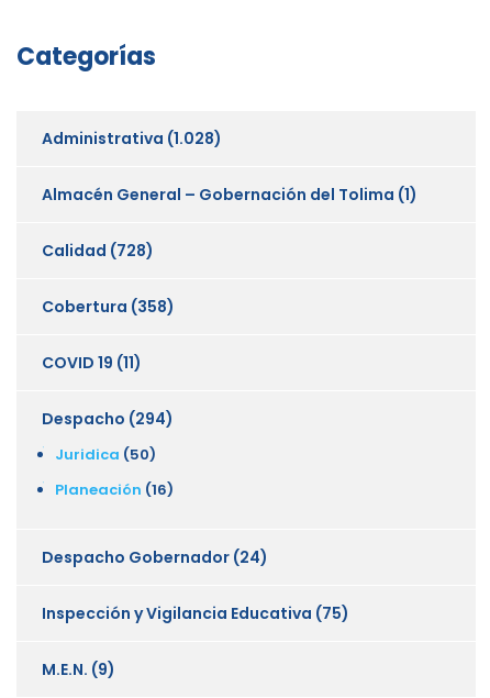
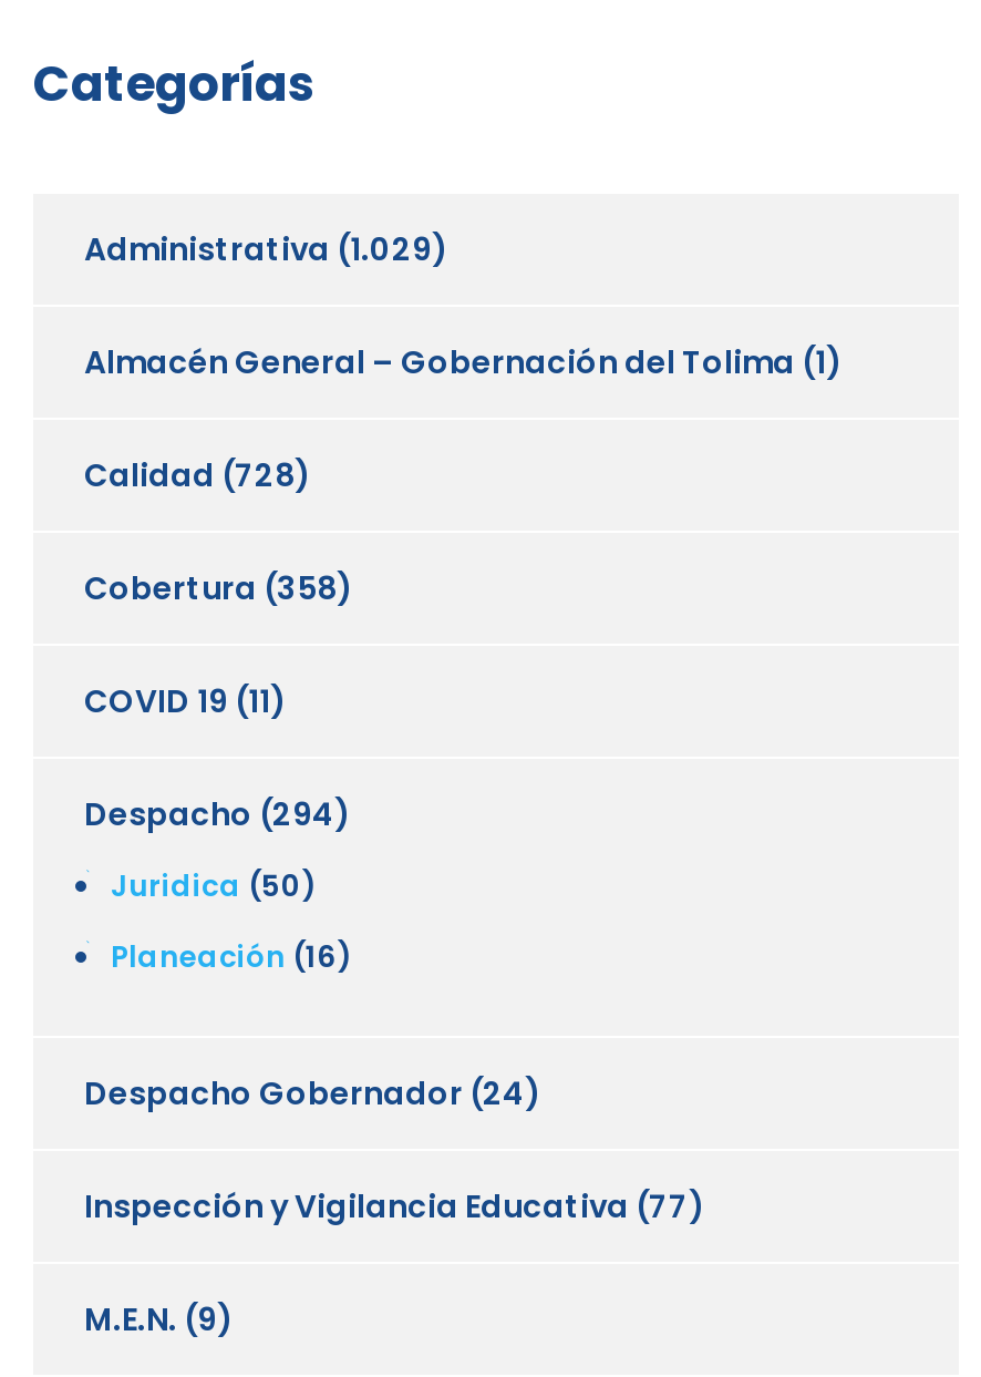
[42,127,222,149] Administrativa (1.028) -> [84,226,447,271] Administrativa (1.029)
[42,602,349,624] Inspección y Vigilancia Educativa (75) -> [84,1183,704,1228] Inspección y Vigilancia Educativa (77)

